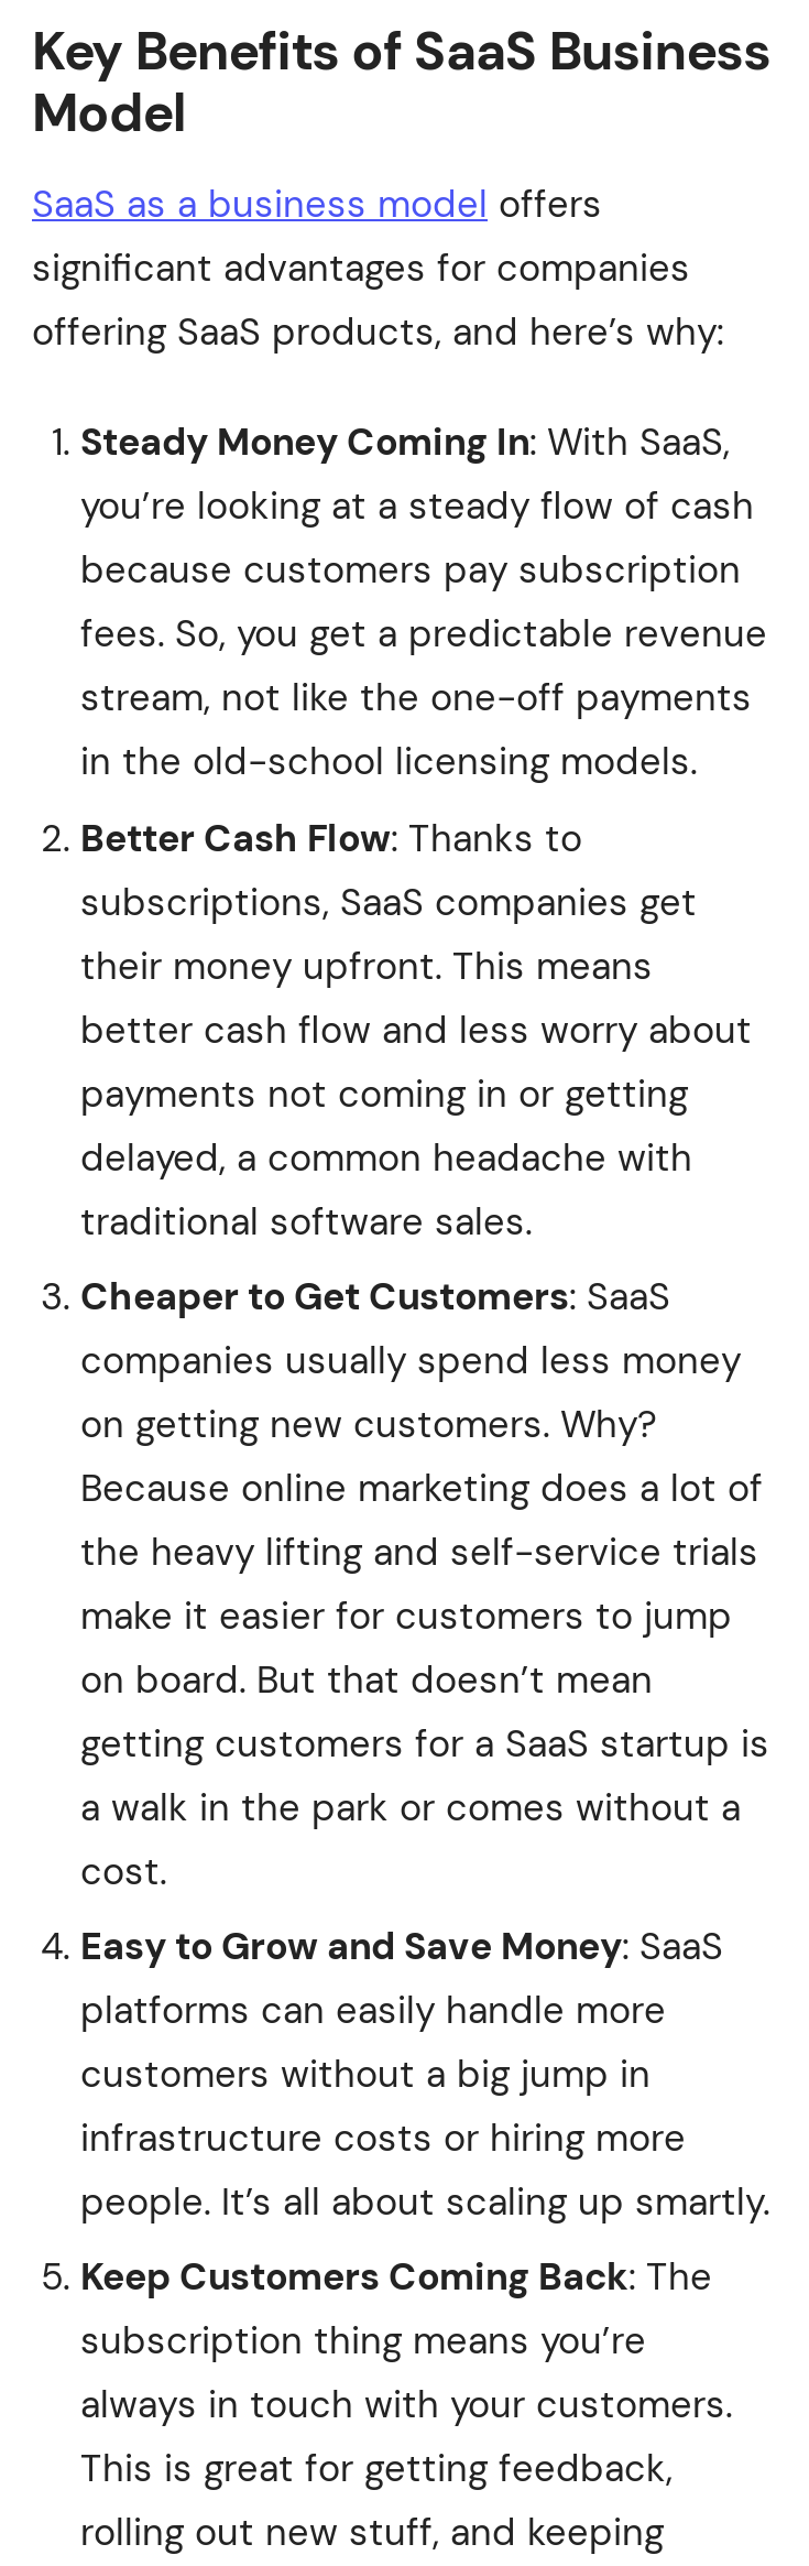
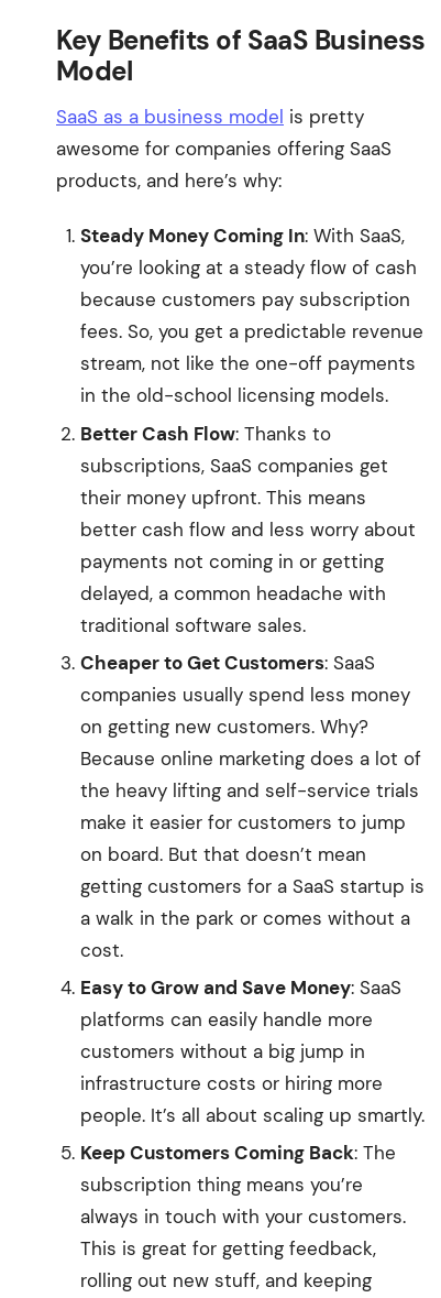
[32,180,723,356] SaaS as a business model offers | significant advantages for companies | offering SaaS products, and here’s why: -> [56,105,392,193] SaaS as a business model is pretty | awesome for companies offering SaaS | products, and here’s why:

